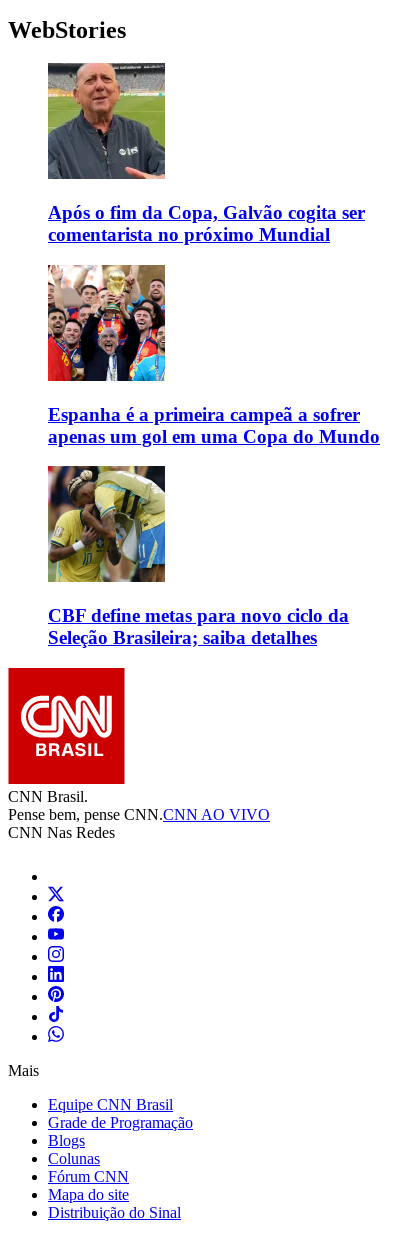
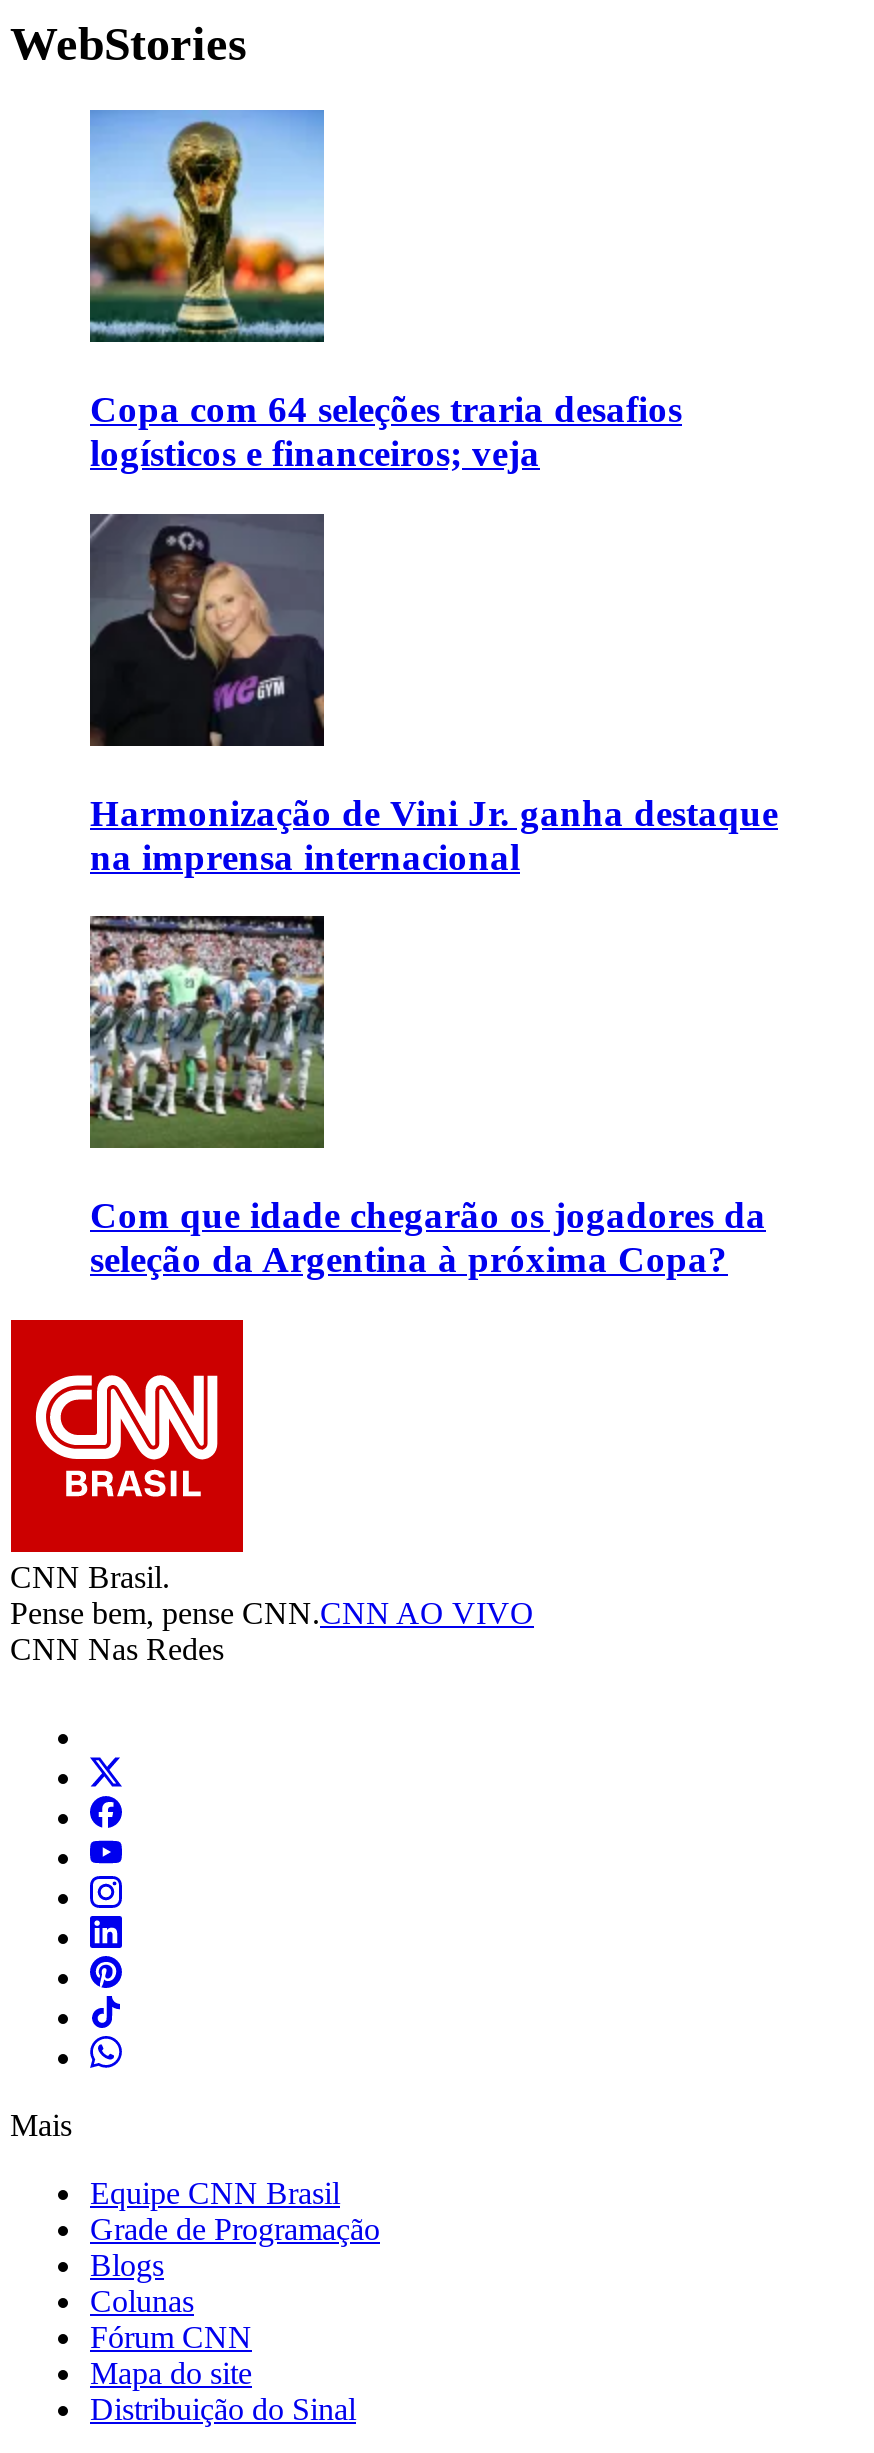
[47,62,365,245] [image] | Após o fim da Copa, Galvão cogita ser | comentarista no próximo Mundial -> [88,108,682,474] [image] | Copa com 64 seleções traria desafios | logísticos e financeiros; veja
[47,265,380,447] [image] | Espanha é a primeira campeã a sofrer | apenas um gol em uma Copa do Mundo -> [88,512,778,877] [image] | Harmonização de Vini Jr. ganha destaque | na imprensa internacional
[47,465,349,648] [image] | CBF define metas para novo ciclo da | Seleção Brasileira; saiba detalhes -> [88,914,766,1280] [image] | Com que idade chegarão os jogadores da | seleção da Argentina à próxima Copa?

